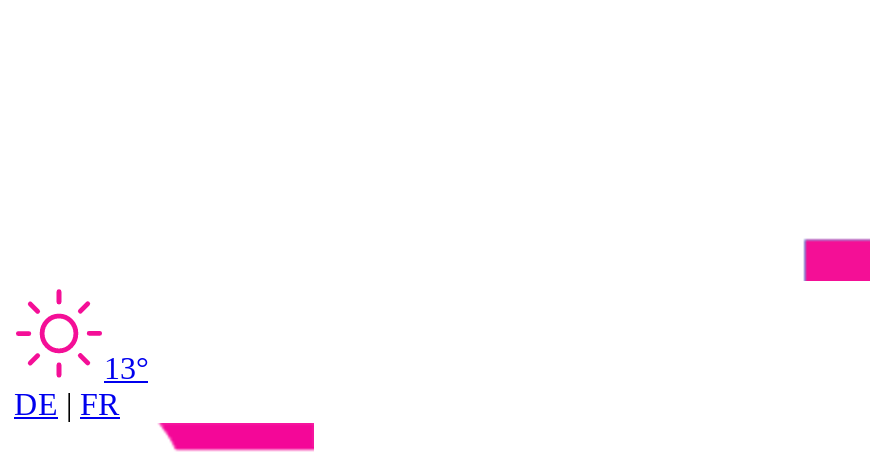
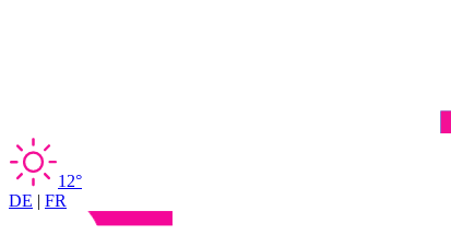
[104,351,148,385] 13° -> [58,172,82,190] 12°

